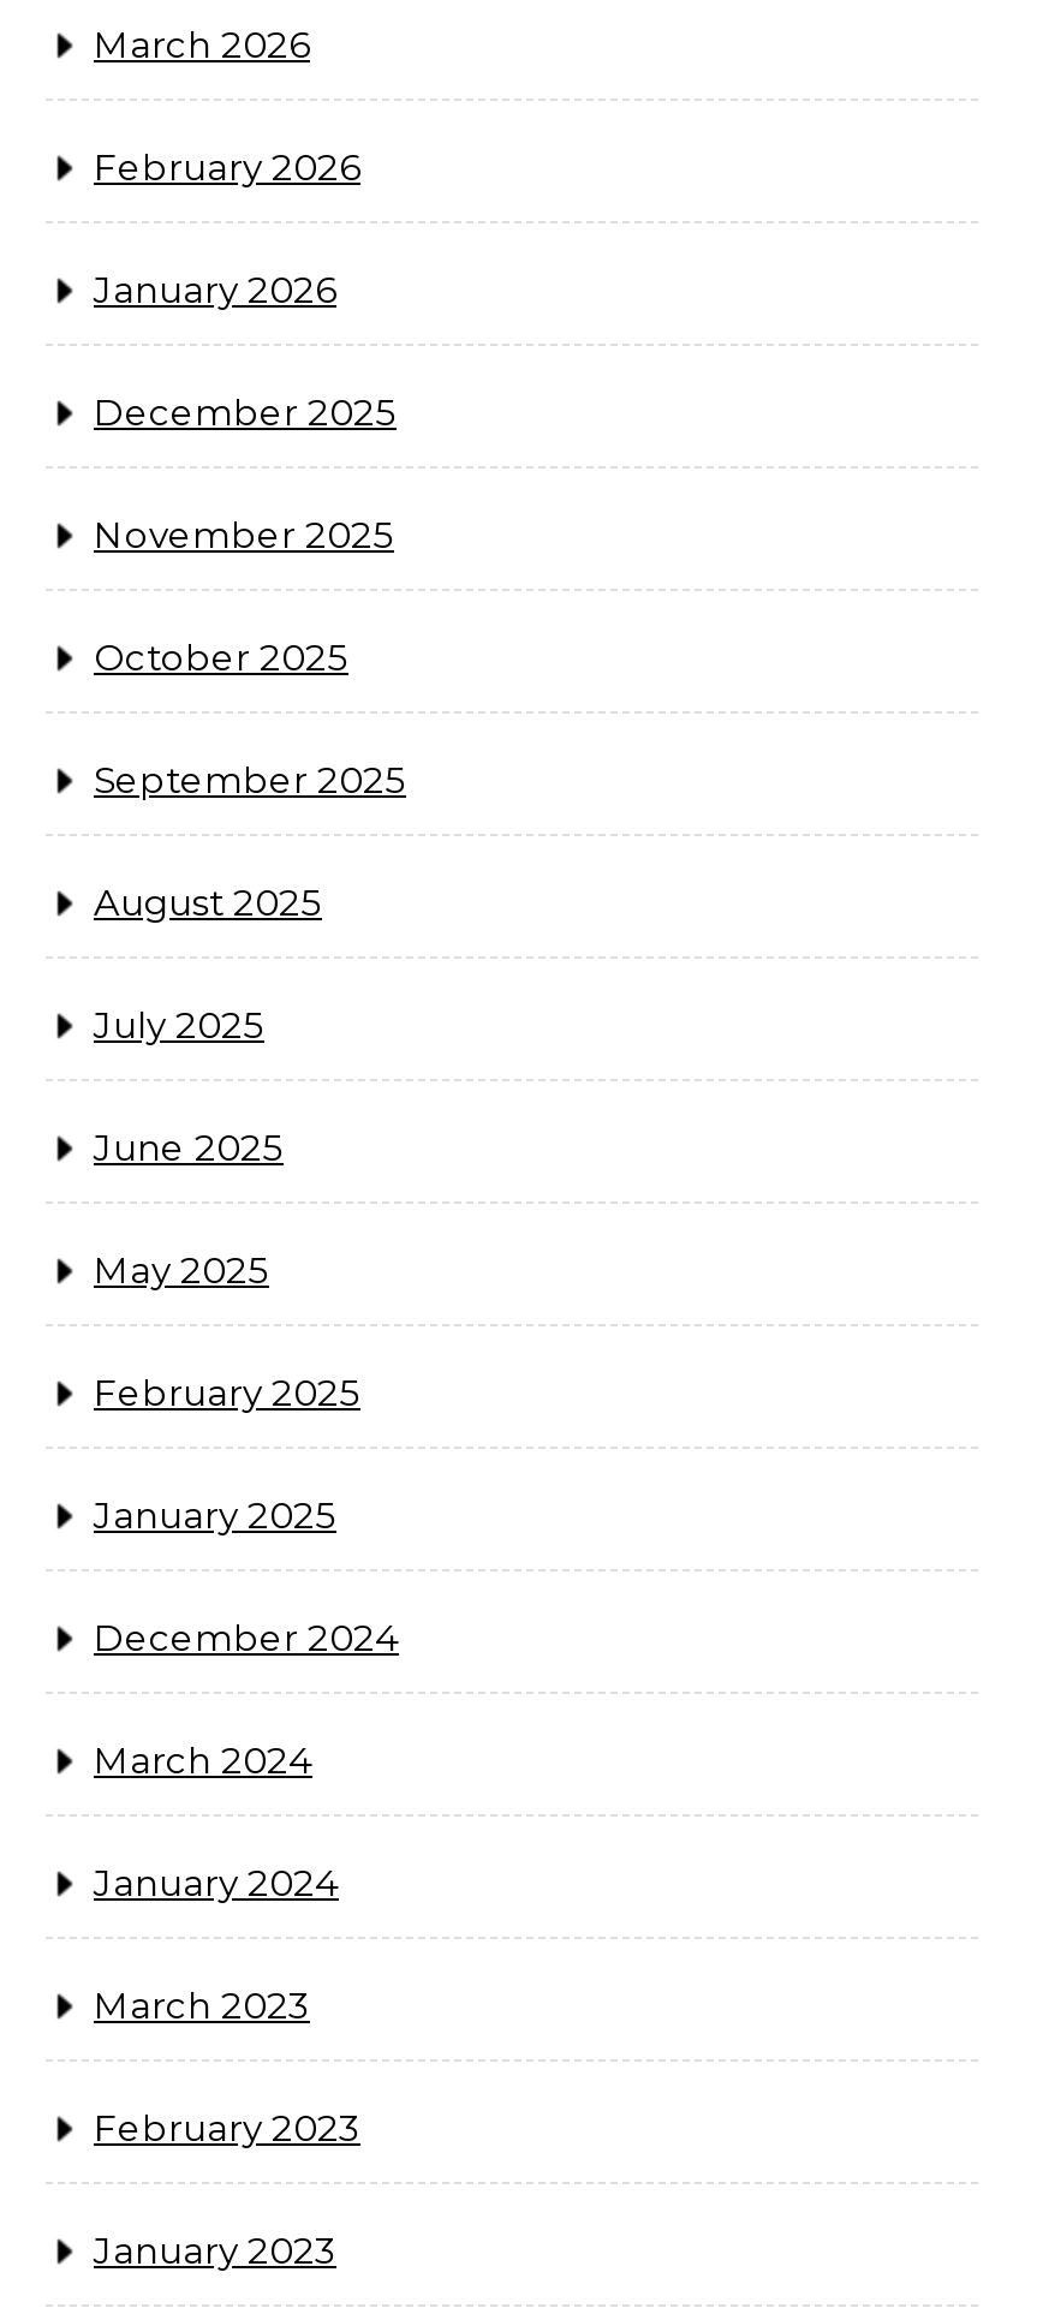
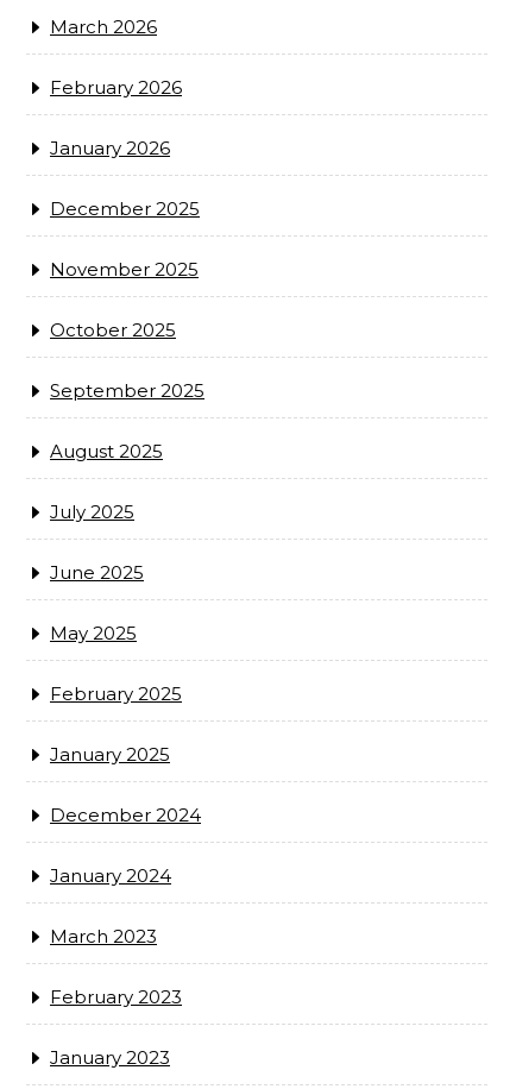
[94,1737,312,1782] March 2024 -> none

